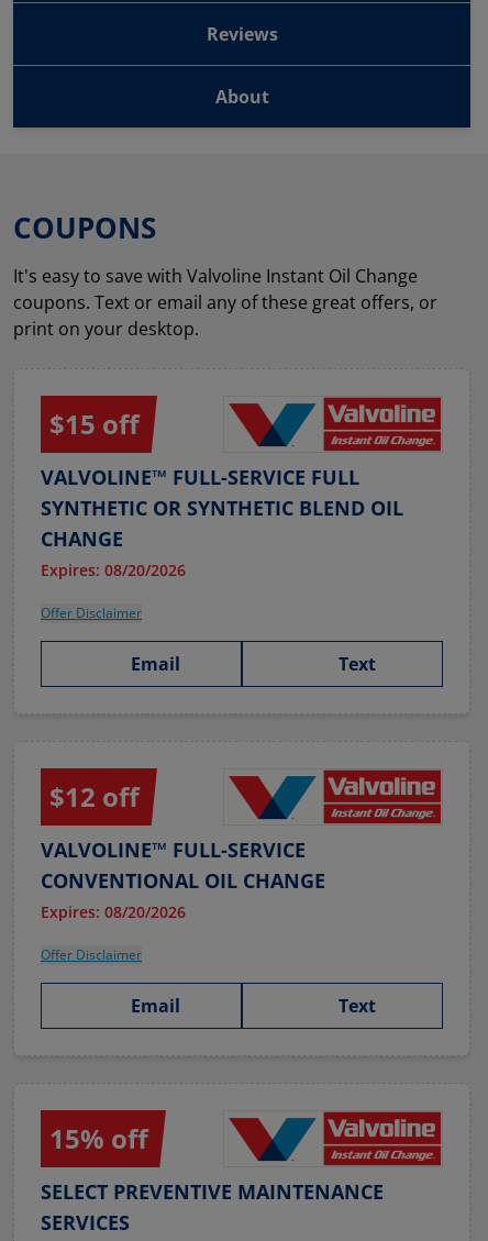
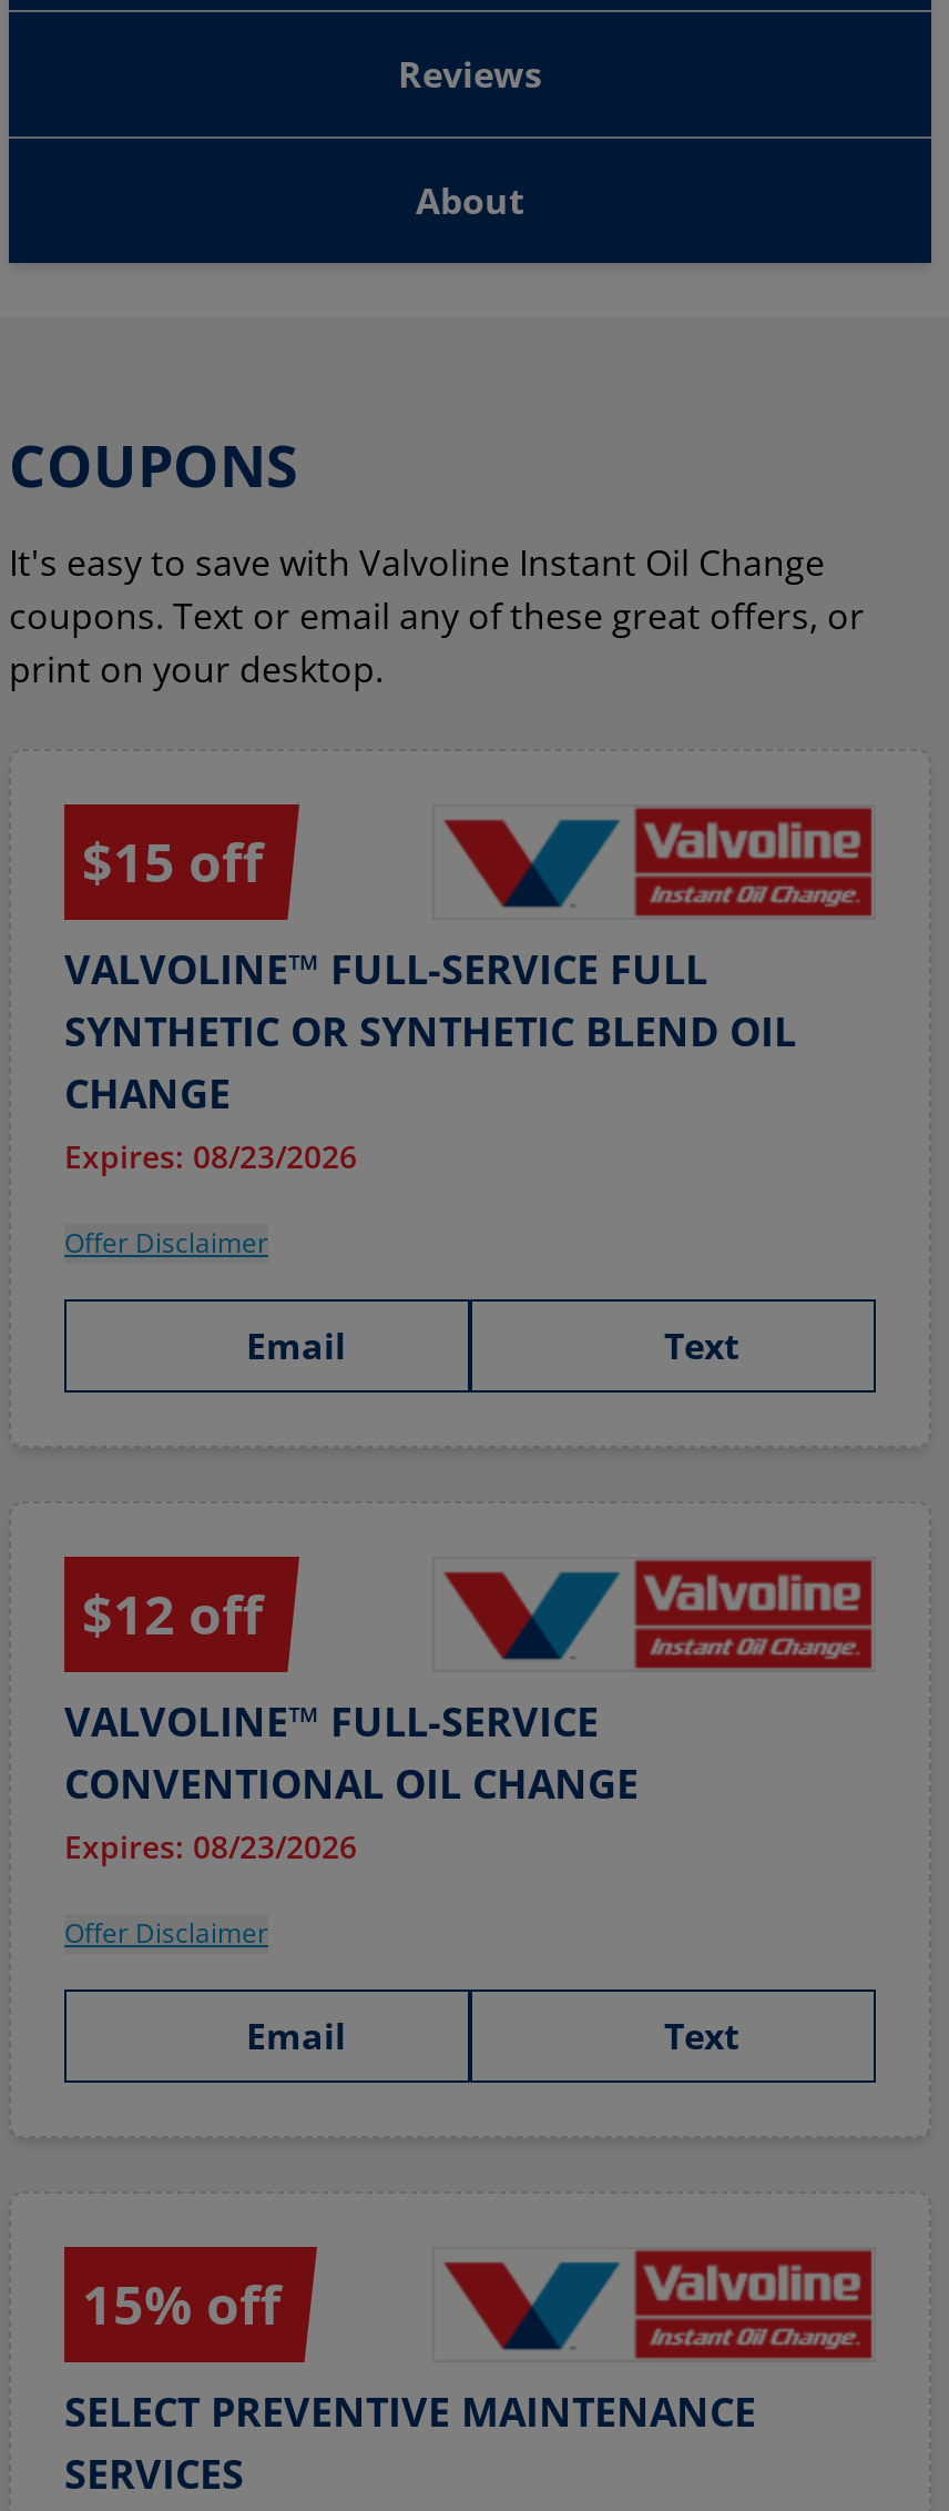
[41,559,186,580] Expires: 08/20/2026 -> [64,1135,357,1177] Expires: 08/23/2026
[41,901,186,922] Expires: 08/20/2026 -> [64,1825,357,1867] Expires: 08/23/2026

